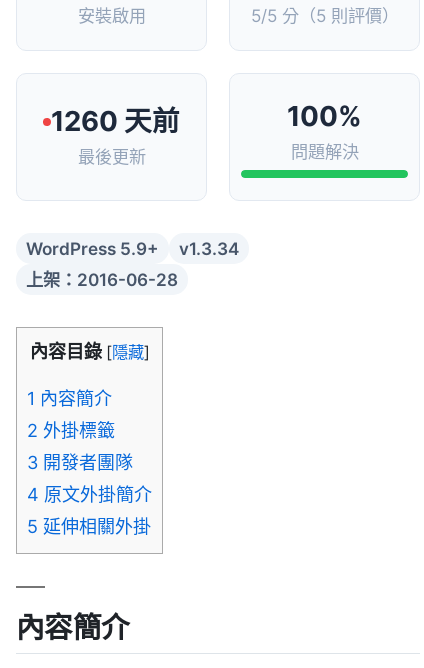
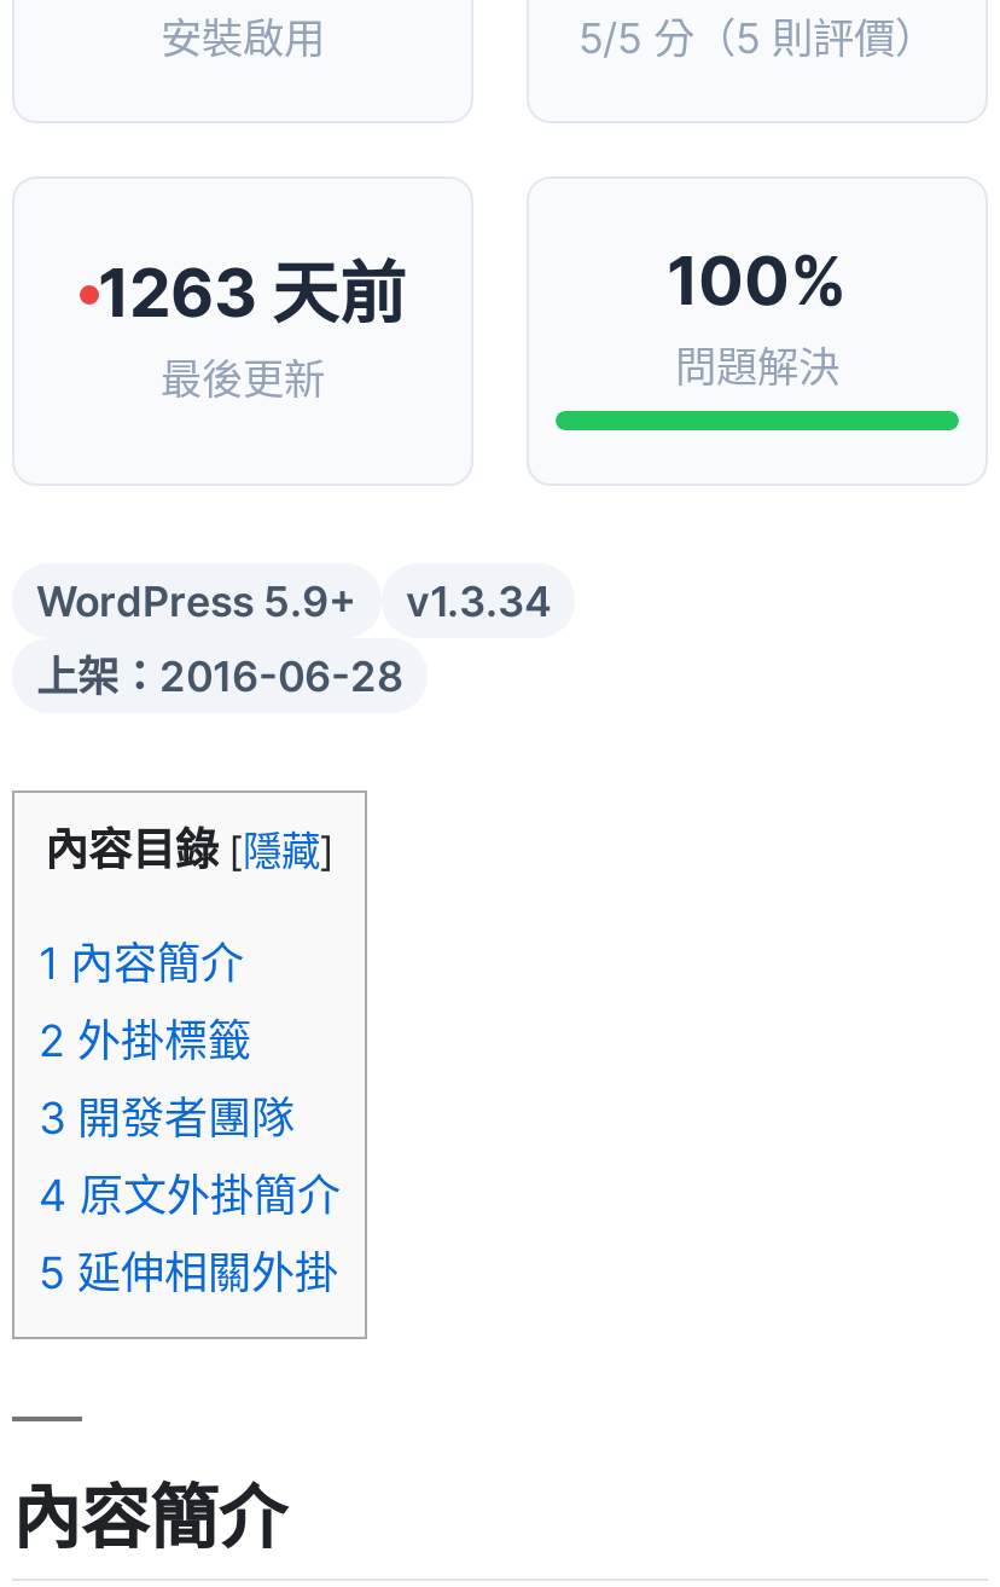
[51,104,180,138] 1260 天前 -> [98,252,407,334] 1263 天前

